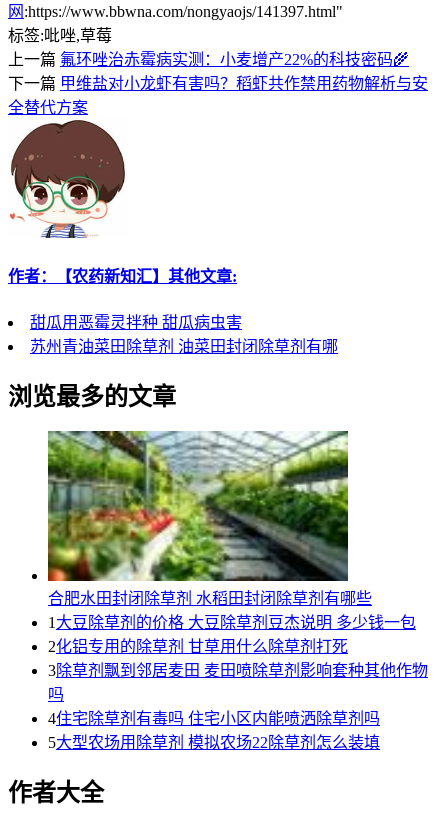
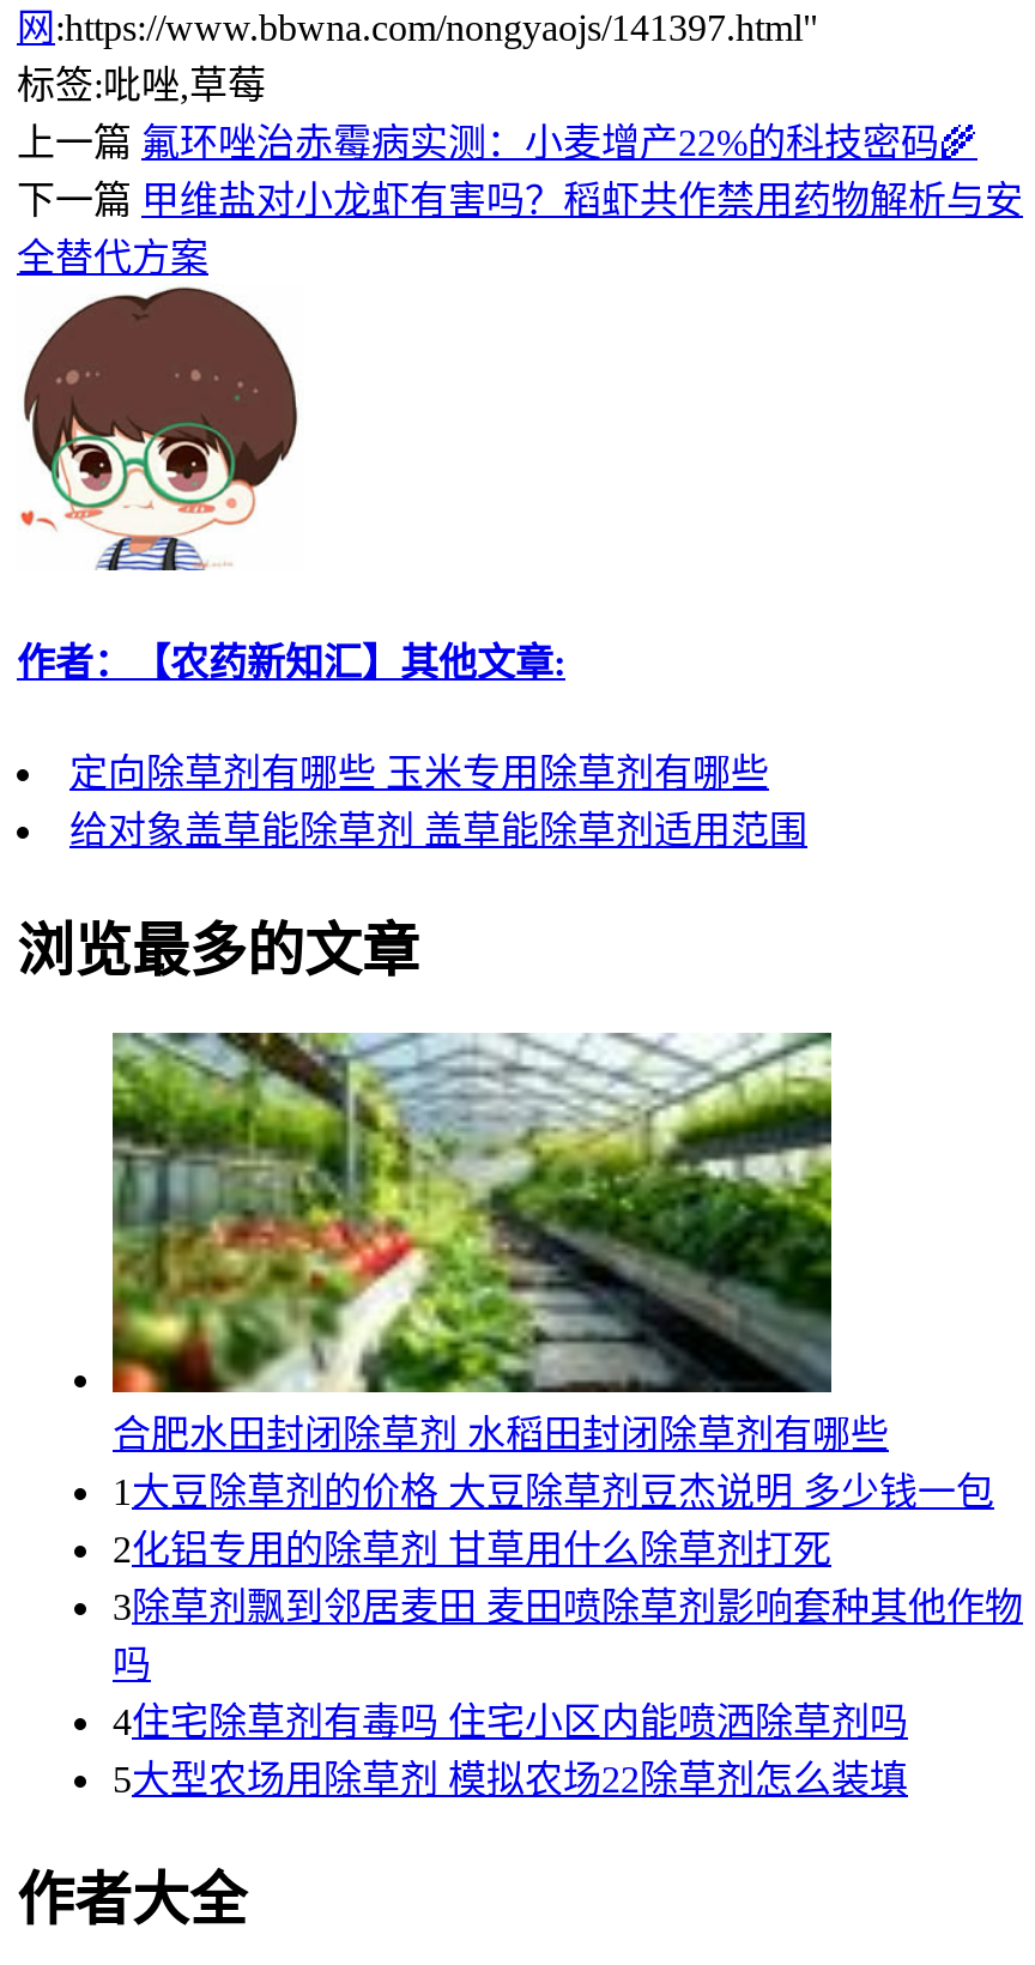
[30,314,338,355] 甜瓜用恶霉灵拌种 甜瓜病虫害 | 苏州青油菜田除草剂 油菜田封闭除草剂有哪 -> [69,752,807,850] 定向除草剂有哪些 玉米专用除草剂有哪些 | 给对象盖草能除草剂 盖草能除草剂适用范围

